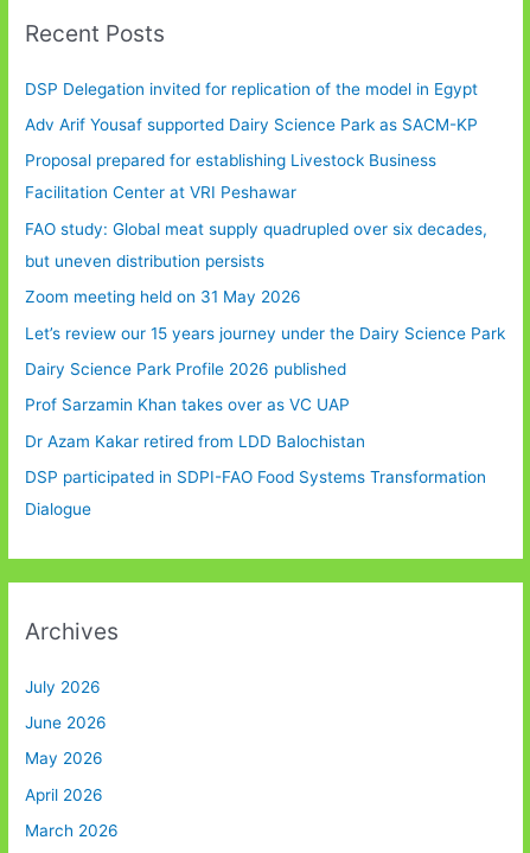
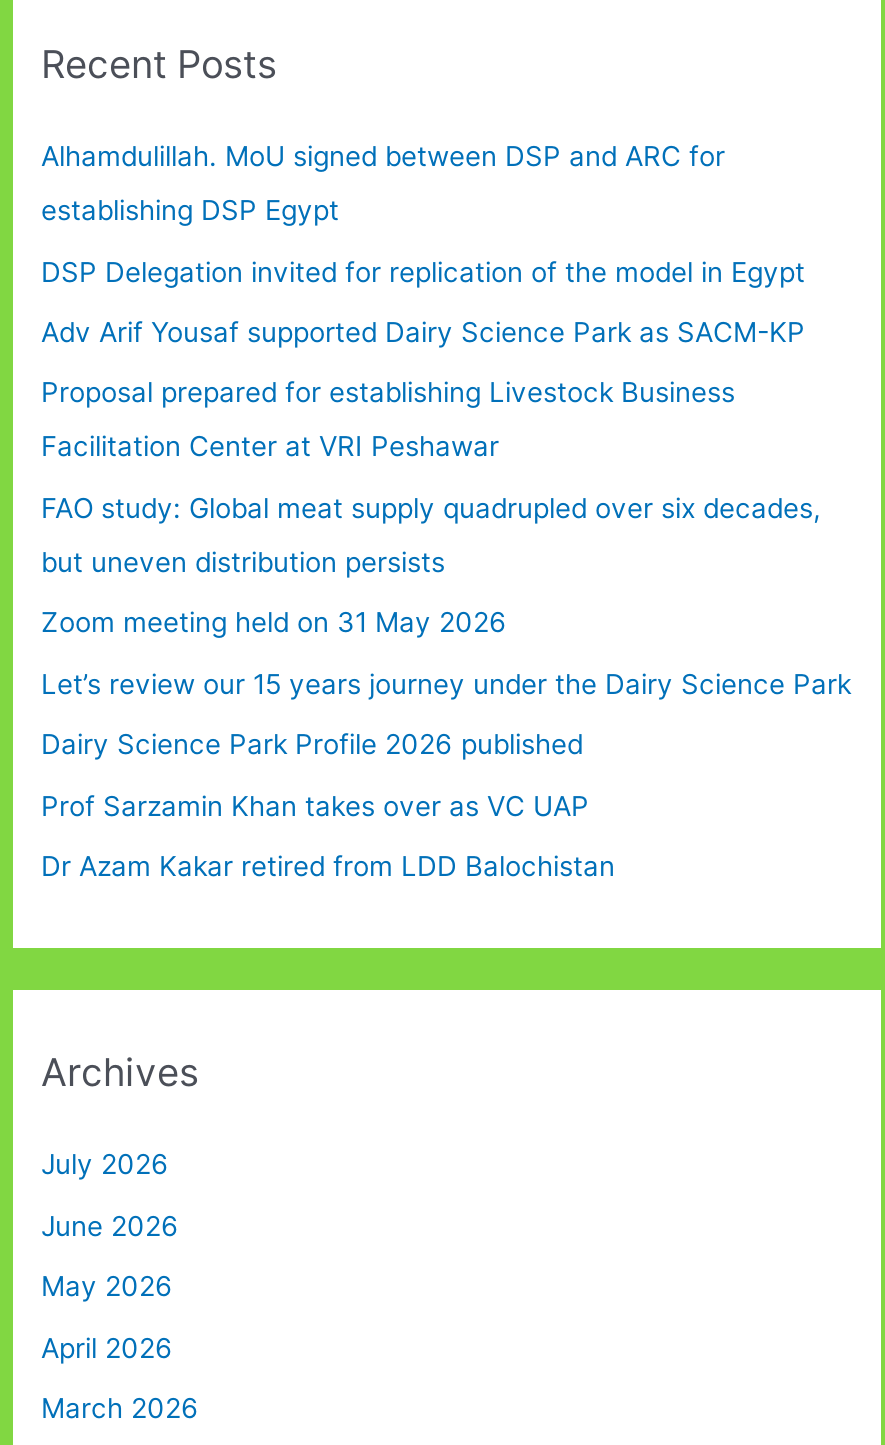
none -> [41,141,725,227] Alhamdulillah. MoU signed between DSP and ARC for | establishing DSP Egypt
moved [25,79,505,451] -> [41,256,851,882]: DSP Delegation invited for replication of the model in Egypt | Adv Arif Yousaf supported Dairy Science Park as SACM-KP | Proposal prepared for establishing Livestock Business | ... | Prof Sarzamin Khan takes over as VC UAP | Dr Azam Kakar retired from LDD Balochistan
[25,468,486,519] DSP participated in SDPI-FAO Food Systems Transformation | Dialogue -> none

